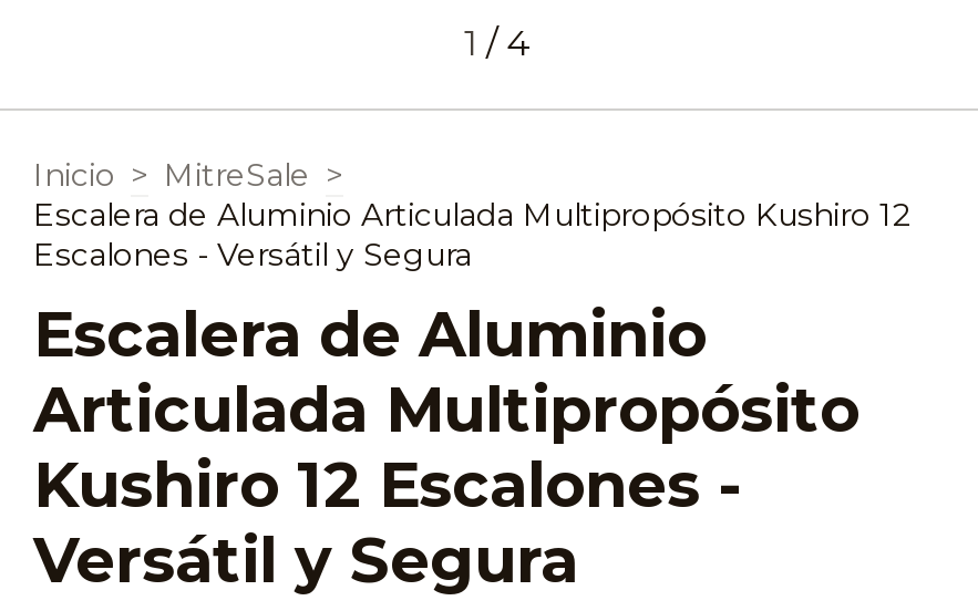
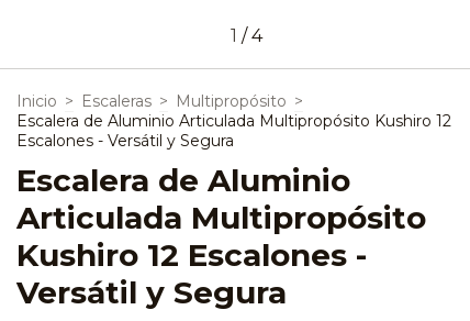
[33,154,343,194] Inicio > MitreSale > -> [16,91,303,111] Inicio > Escaleras > Multipropósito >

